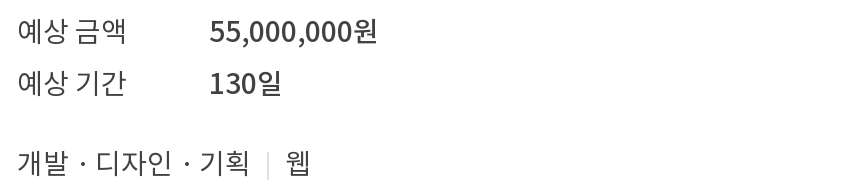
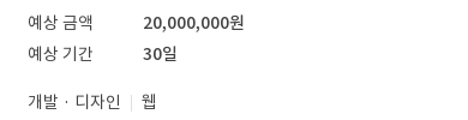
[209,14,379,50] 55,000,000원 -> [143,12,245,34] 20,000,000원
[209,66,283,102] 130일 -> [143,43,178,65] 30일
[17,146,251,182] 개발 · 디자인 · 기획 -> [28,91,121,113] 개발 · 디자인

